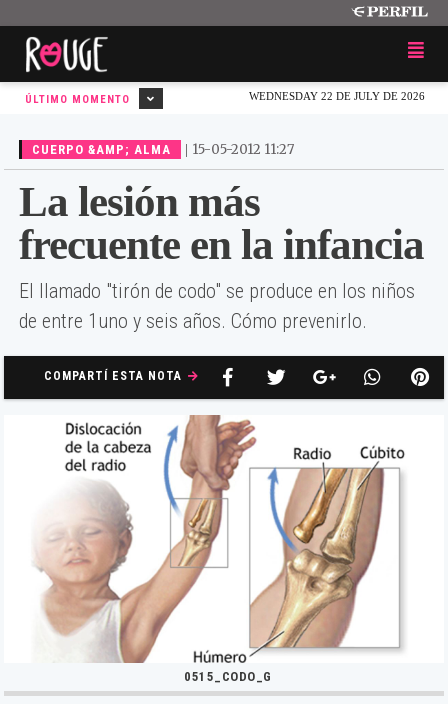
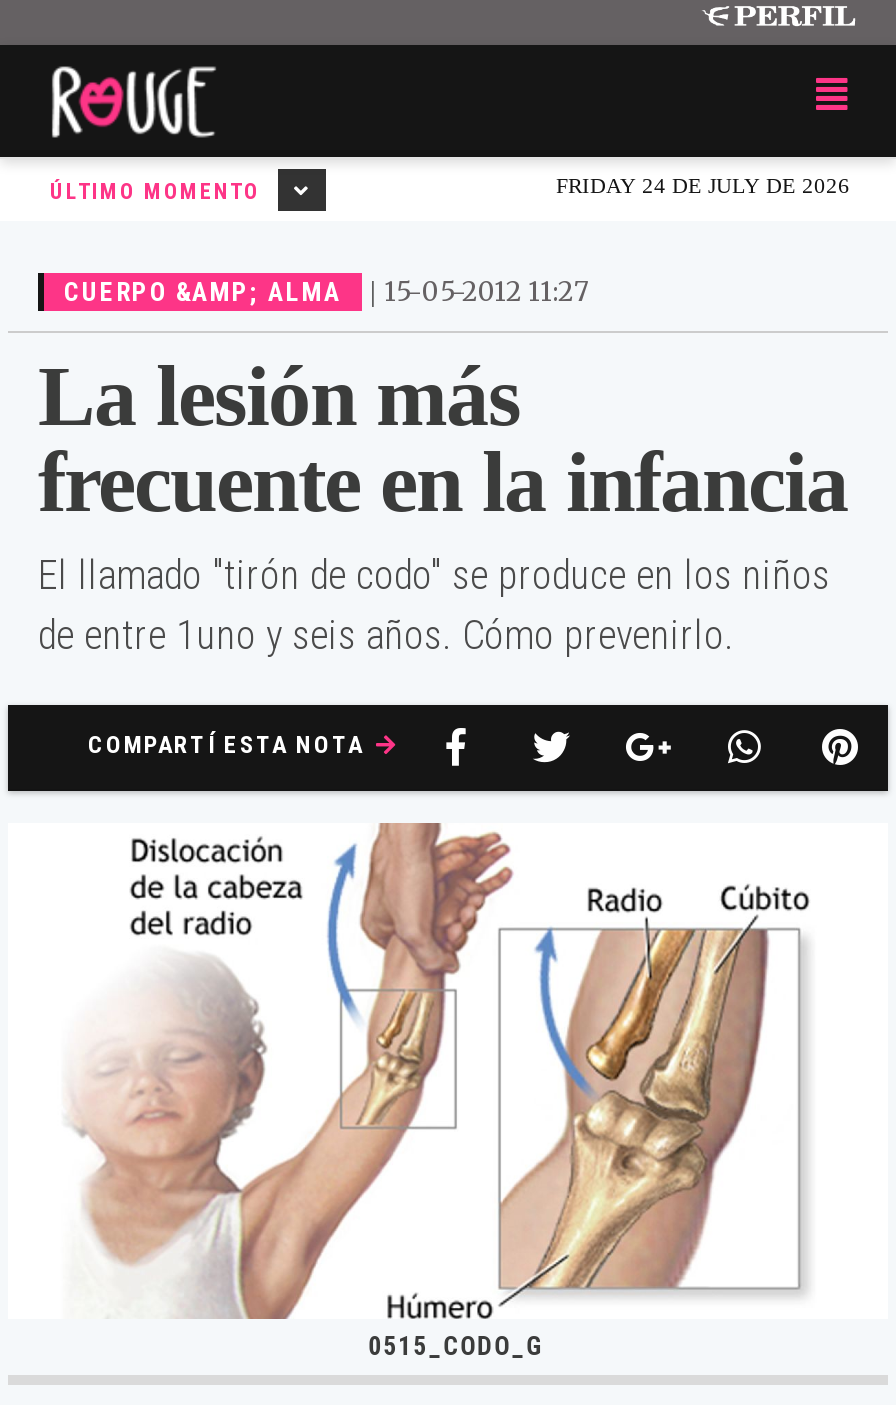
[249,90,425,102] WEDNESDAY 22 DE JULY DE 2026 -> [556,173,850,197] FRIDAY 24 DE JULY DE 2026

